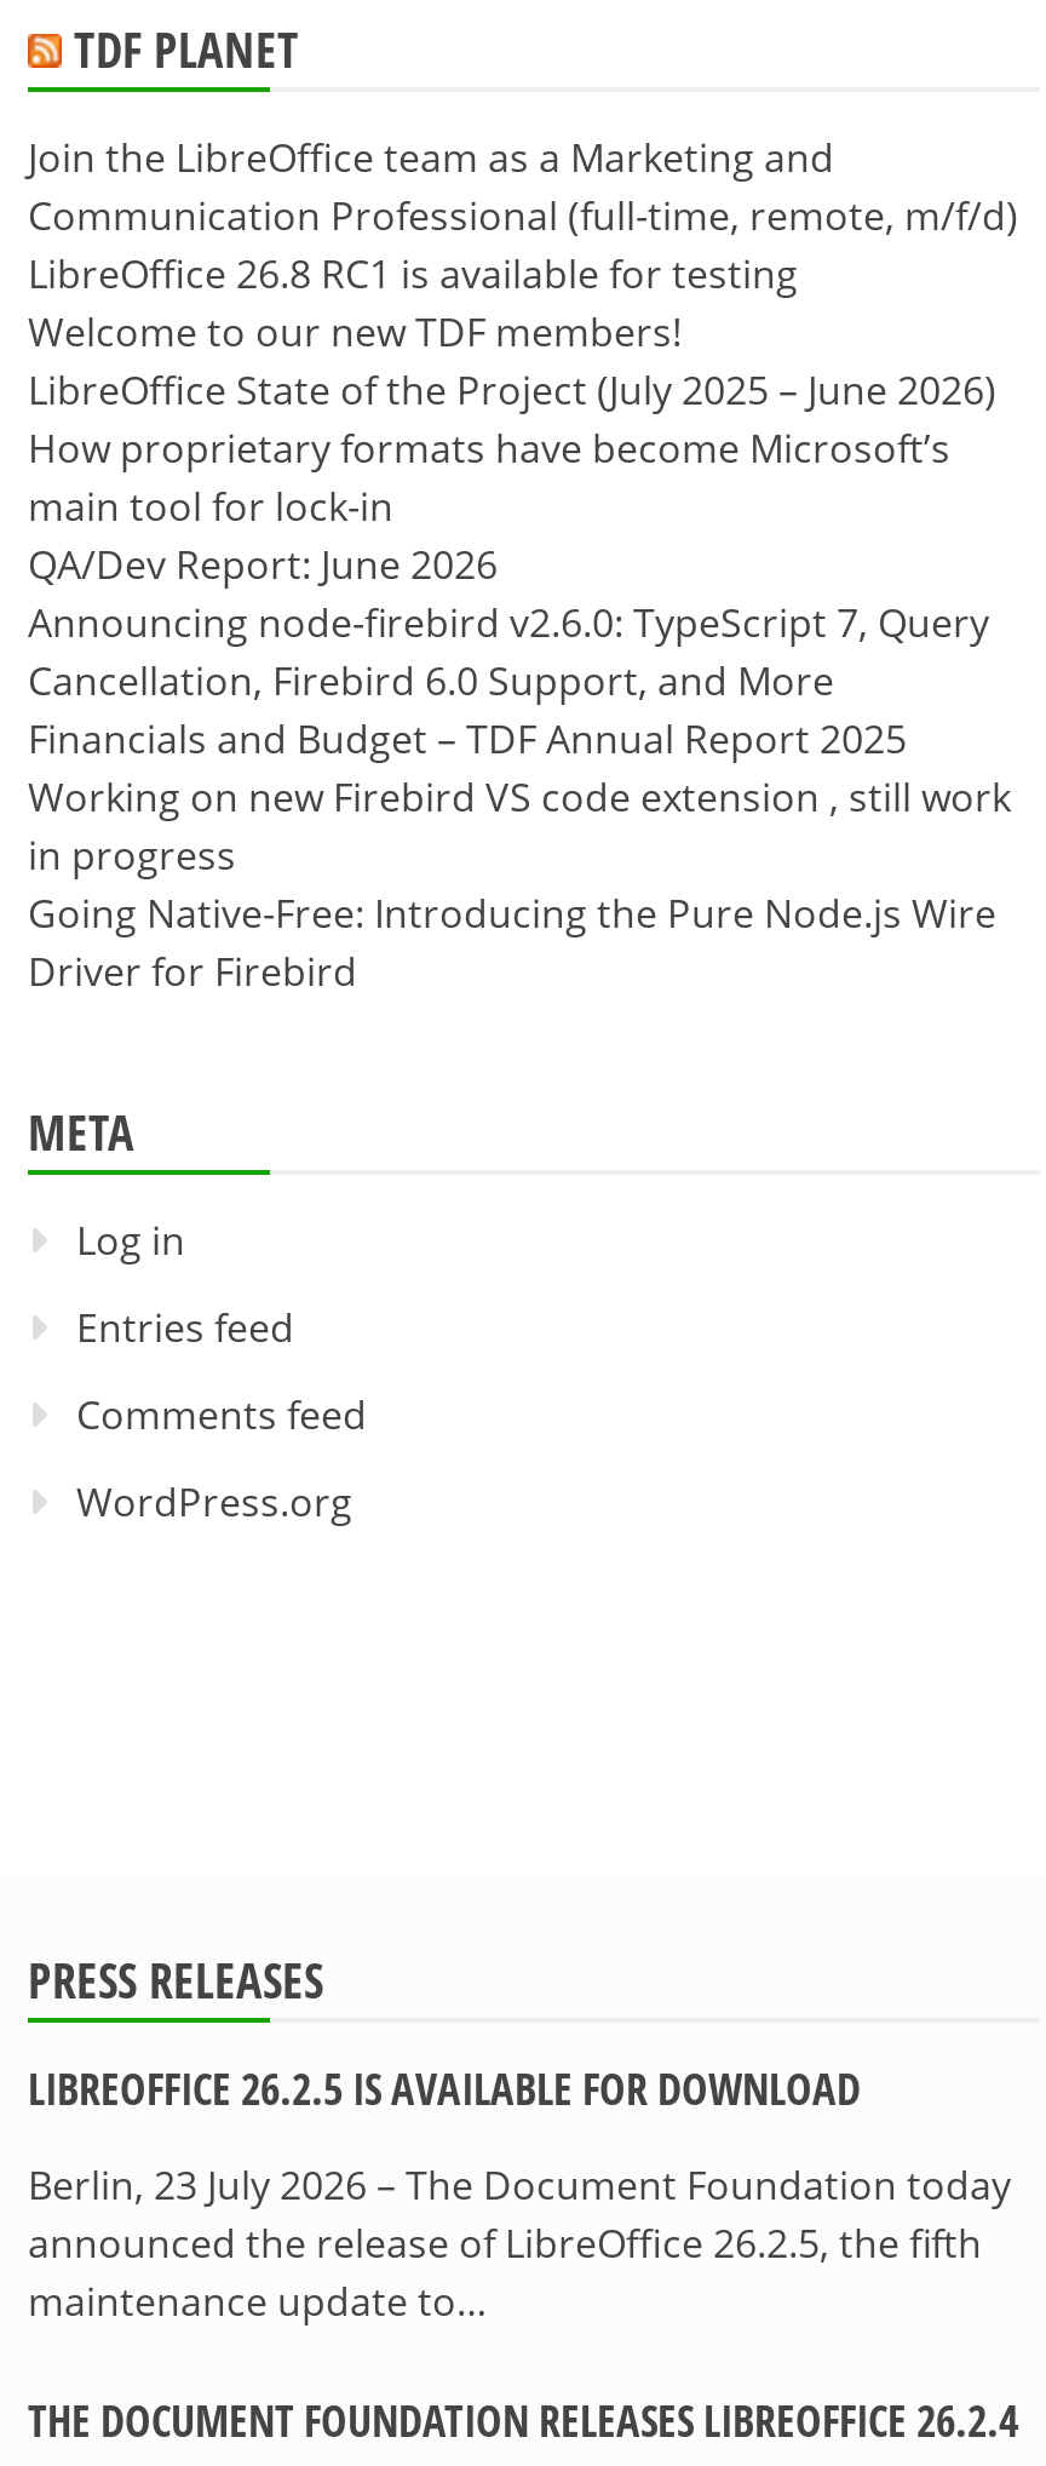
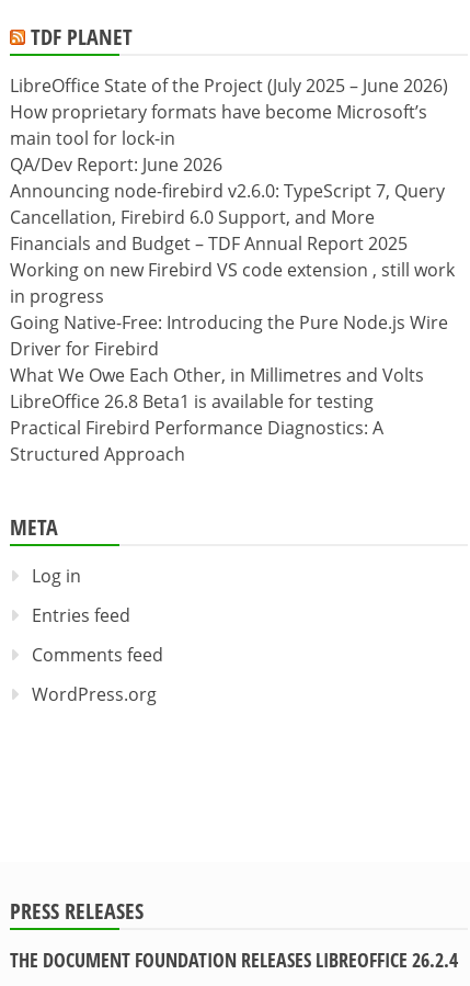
[28,131,1018,359] Join the LibreOffice team as a Marketing and | Communication Professional (full-time, remote, m/f/d) | LibreOffice 26.8 RC1 is available for testing | Welcome to our new TDF members! -> none
none -> [10,363,424,466] What We Owe Each Other, in Millimetres and Volts | LibreOffice 26.8 Beta1 is available for testing | Practical Firebird Performance Diagnostics: A | Structured Approach
[28,2059,1011,2328] LIBREOFFICE 26.2.5 IS AVAILABLE FOR DOWNLOAD | Berlin, 23 July 2026 – The Document Foundation today | announced the release of LibreOffice 26.2.5, the fifth | maintenance update to… -> none

